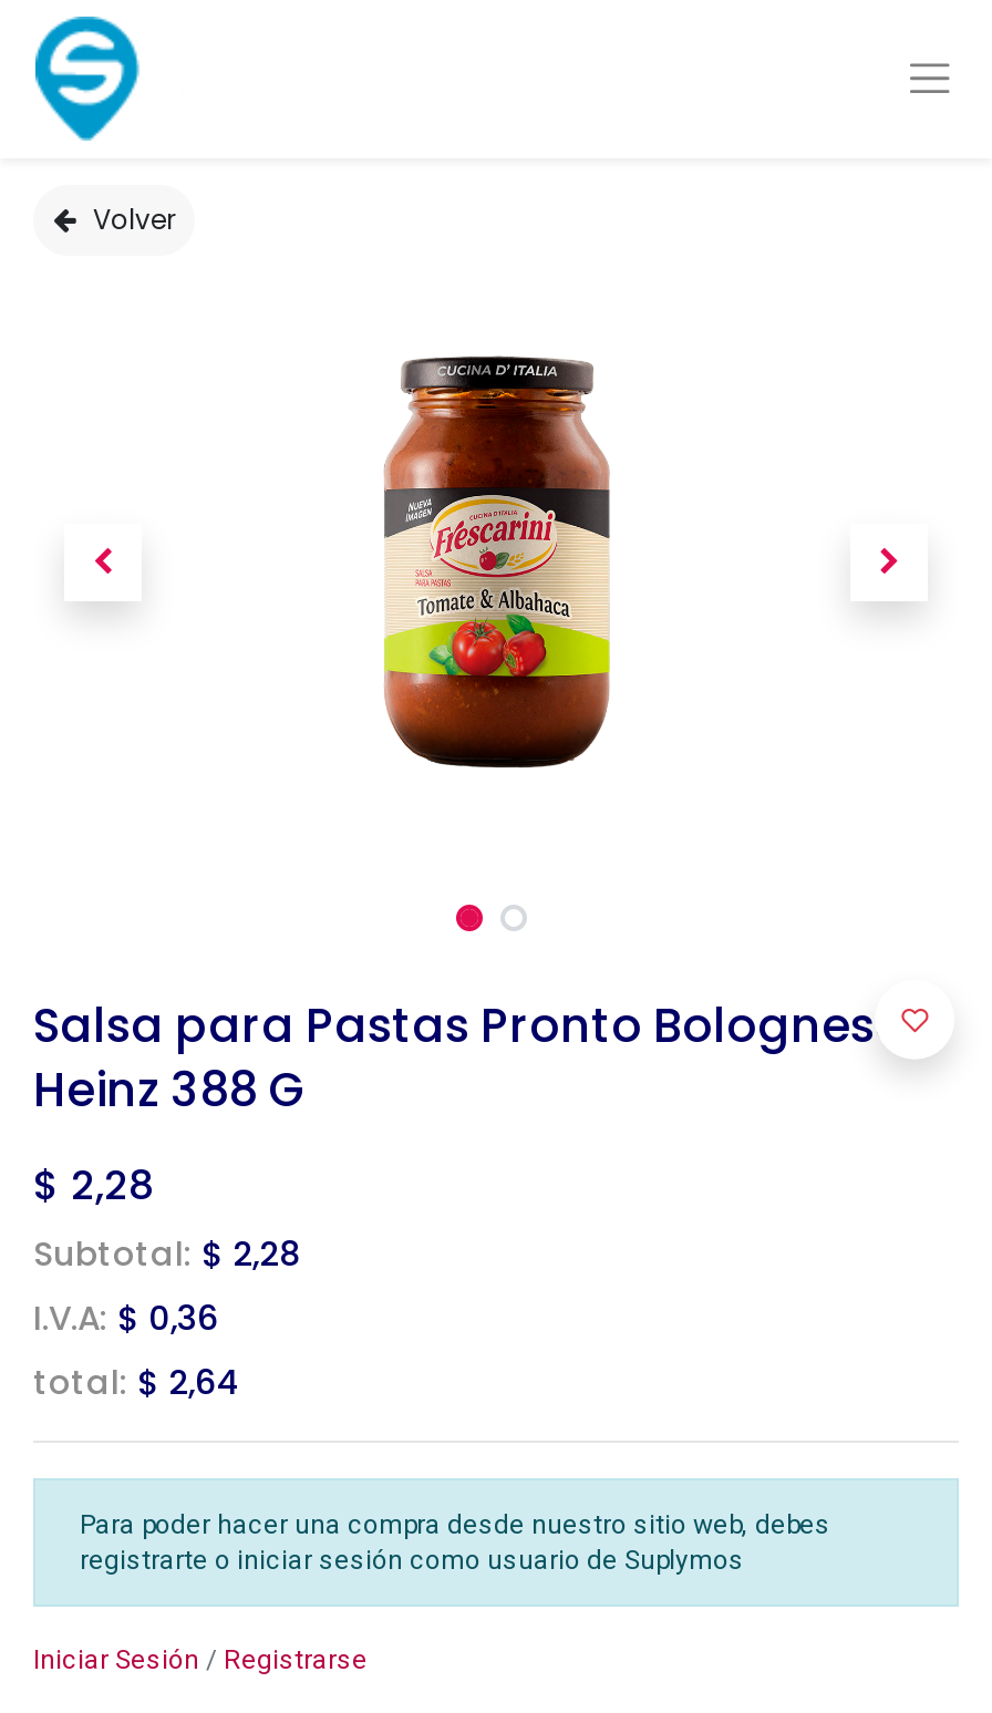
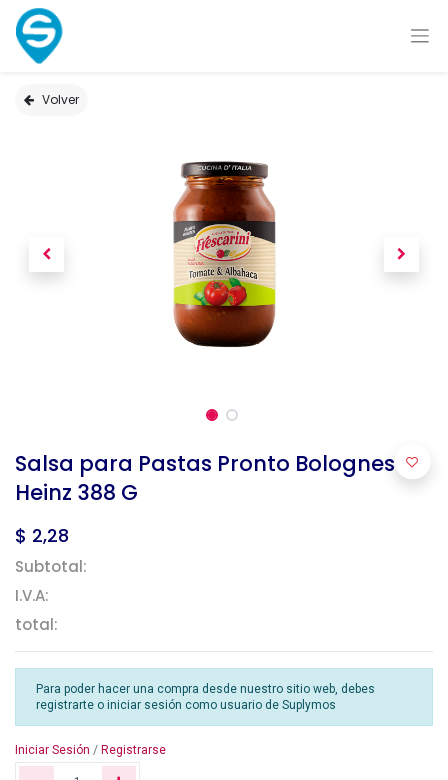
[33,1231,301,1406] Subtotal: $ 2,28 | I.V.A: $ 0,36 | total: $ 2,64 -> [15,556,87,635] Subtotal: | I.V.A: | total:

